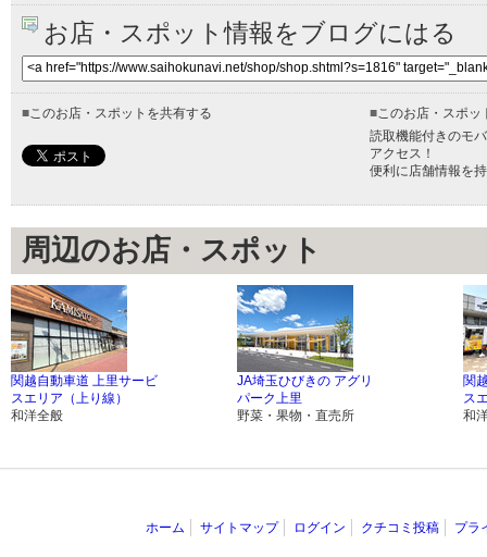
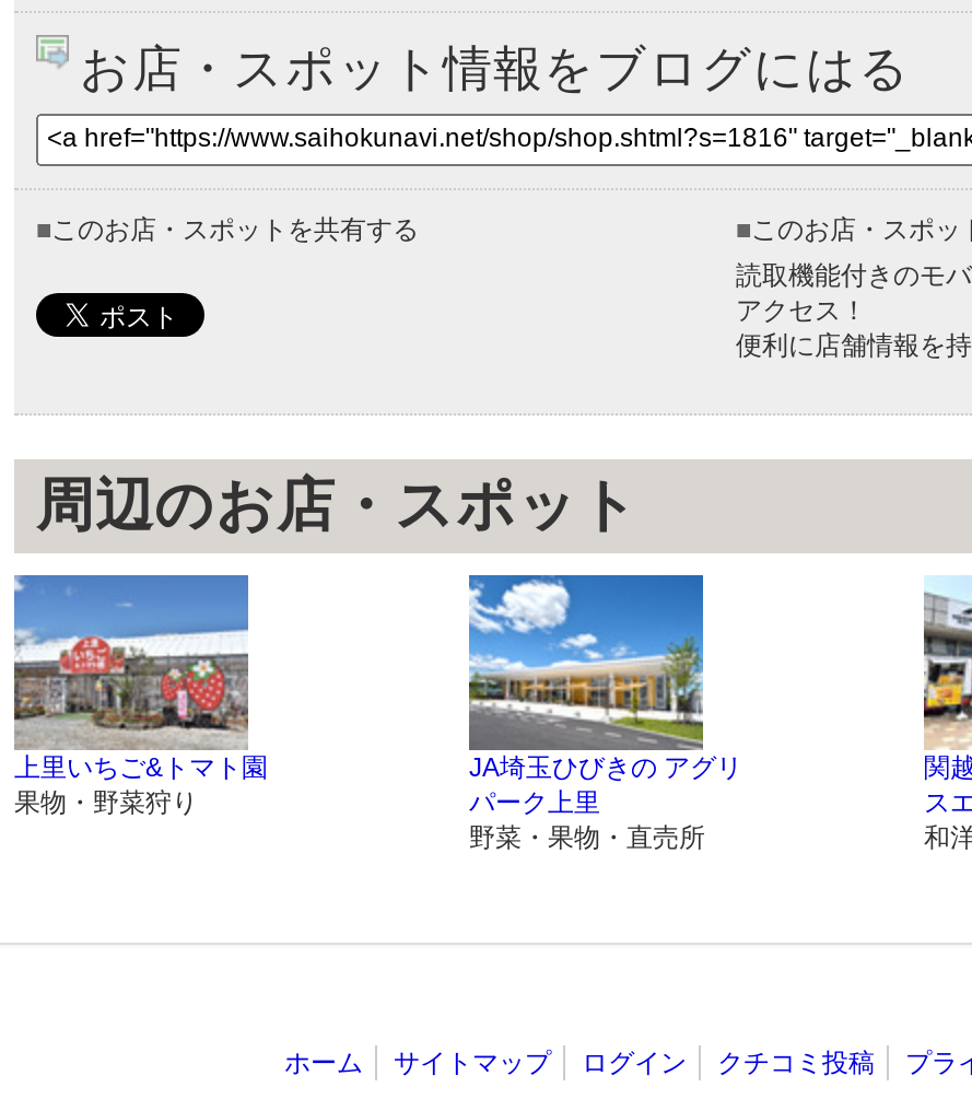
[10,284,158,423] [image] | 関越自動車道 上里サービ | スエリア（上り線） | 和洋全般 -> [12,573,268,817] [image] | 上里いちご&トマト園 | 果物・野菜狩り

